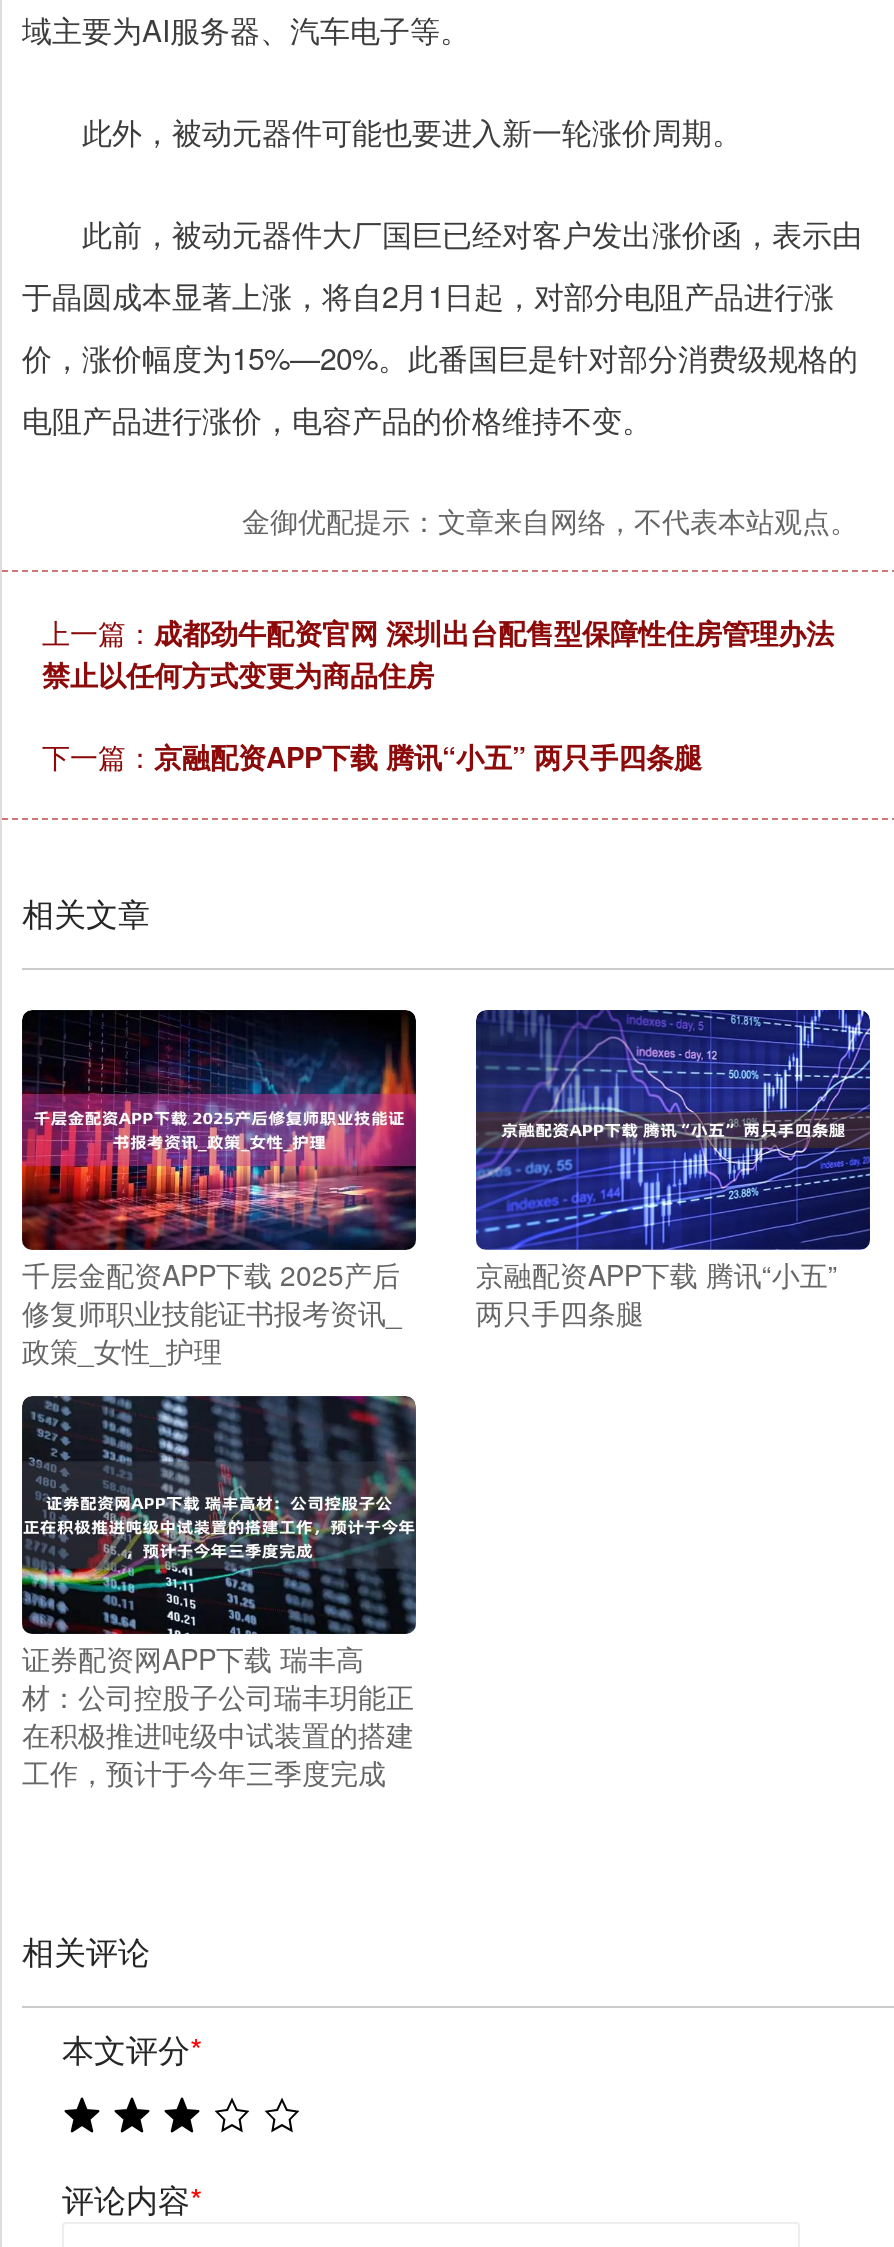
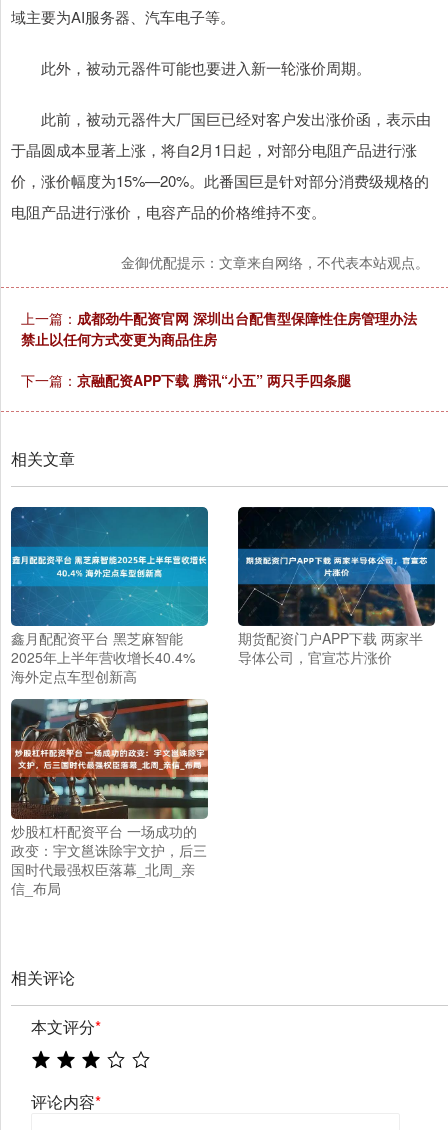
[20,1009,418,1370] [image] | 千层金配资APP下载 2025产后 | 修复师职业技能证书报考资讯_ | 政策_女性_护理 -> [10,507,209,686] [image] | 鑫月配配资平台 黑芝麻智能 | 2025年上半年营收增长40.4% | 海外定点车型创新高
[474,1007,872,1332] [image] | 京融配资APP下载 腾讯“小五” | 两只手四条腿 -> [237,506,435,667] [image] | 期货配资门户APP下载 两家半 | 导体公司，官宣芯片涨价
[20,1395,418,1793] [image] | 证券配资网APP下载 瑞丰高 | 材：公司控股子公司瑞丰玥能正 | 在积极推进吨级中试装置的搭建 | 工作，预计于今年三季度完成 -> [10,698,209,898] [image] | 炒股杠杆配资平台 一场成功的 | 政变：宇文邕诛除宇文护，后三 | 国时代最强权臣落幕_北周_亲 | 信_布局

